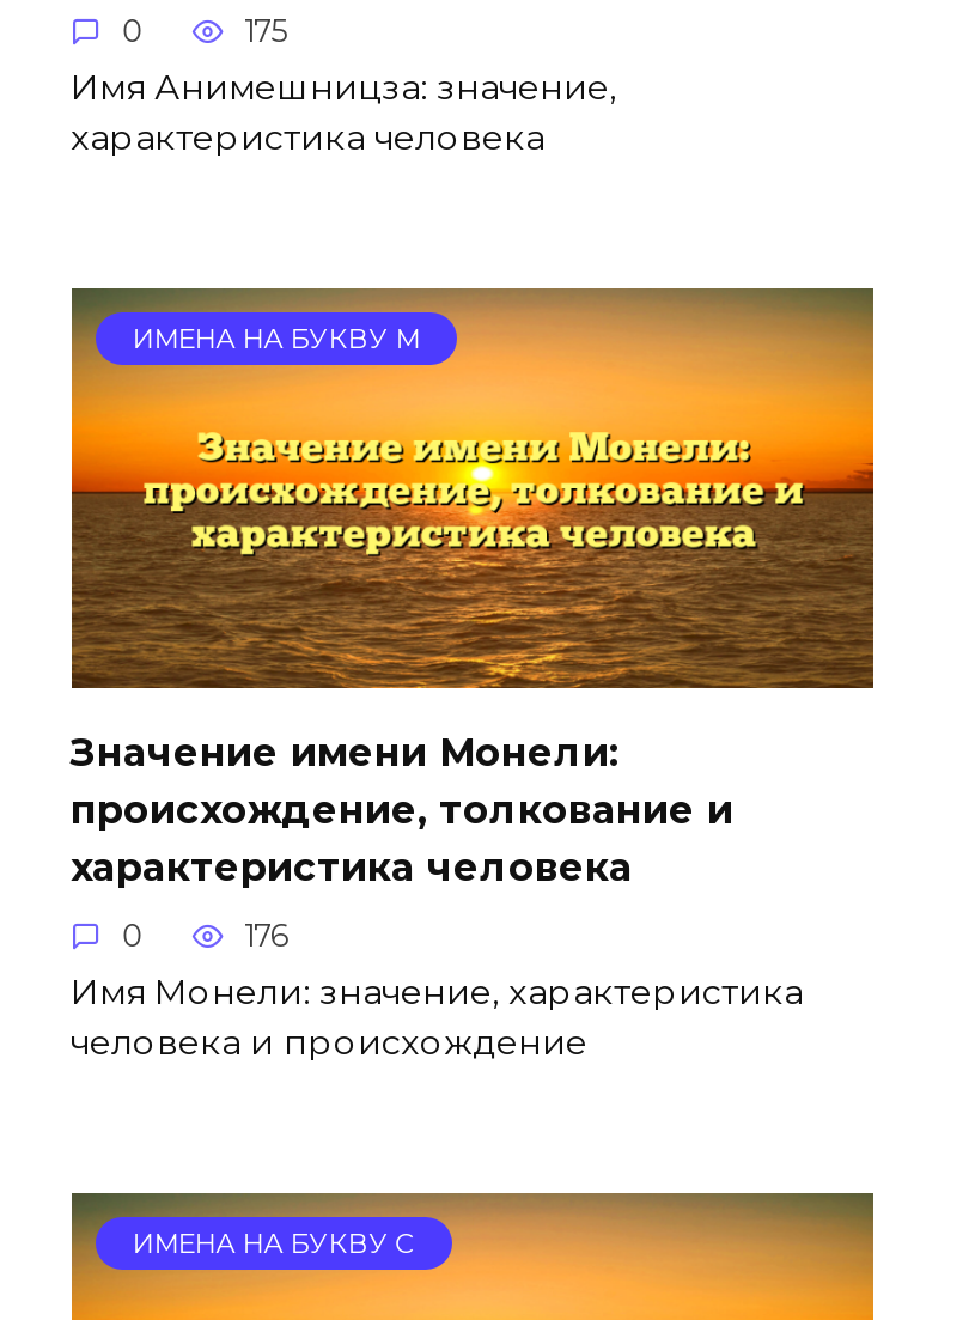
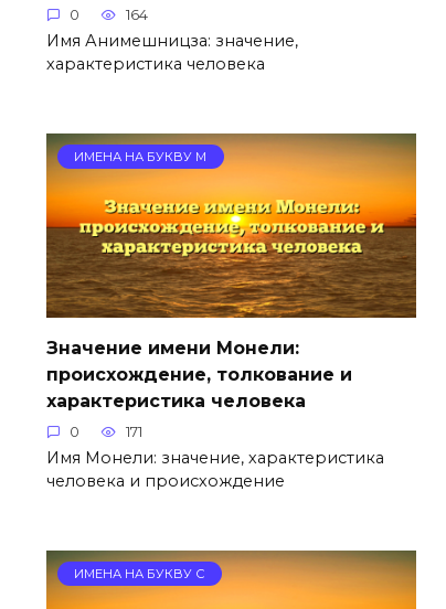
[244,14,287,50] 175 -> [126,7,148,23] 164
[244,919,290,955] 176 -> [126,424,142,441] 171

